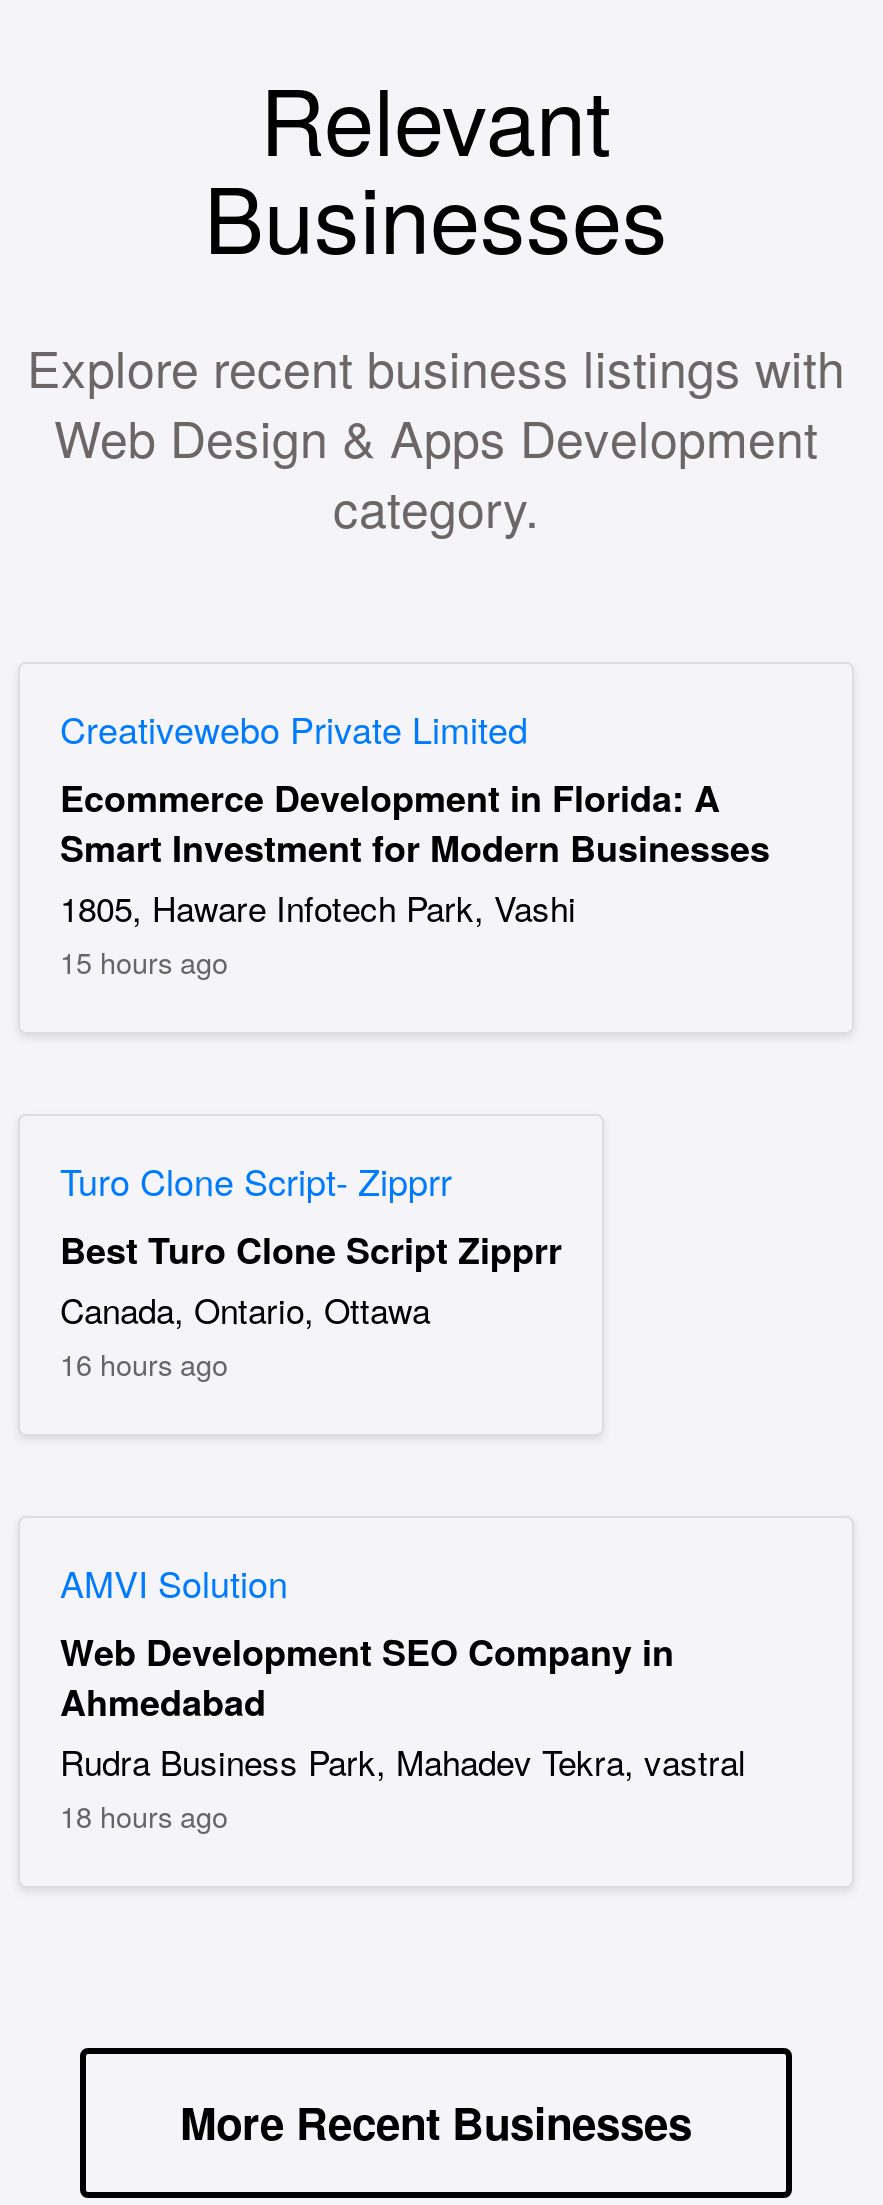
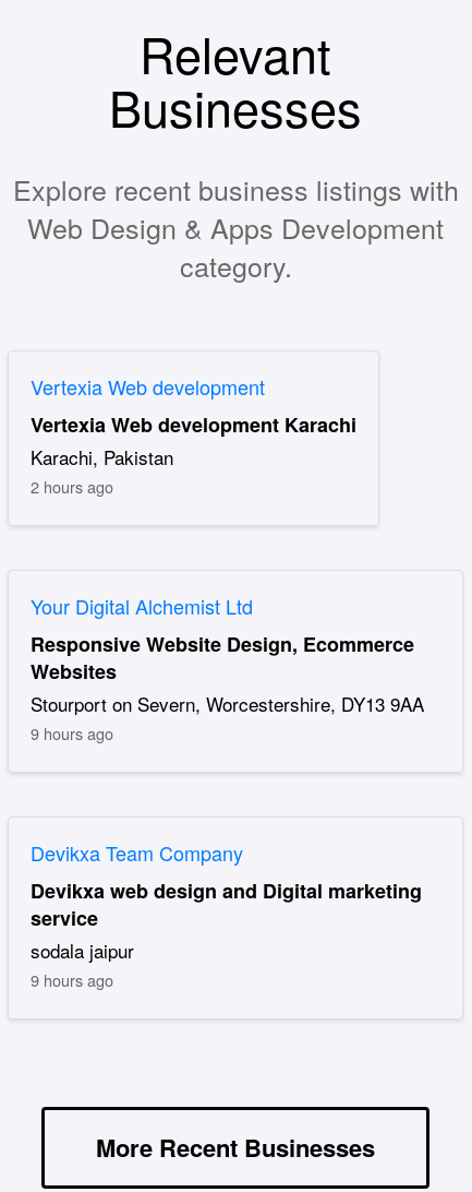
[60,701,770,981] Creativewebo Private Limited | Ecommerce Development in Florida: A | Smart Investment for Modern Businesses | 1805, Haware Infotech Park, Vashi | 15 hours ago -> [31,372,356,497] Vertexia Web development | Vertexia Web development Karachi | Karachi, Pakistan | 2 hours ago
[60,1153,562,1383] Turo Clone Script- Zipprr | Best Turo Clone Script Zipprr | Canada, Ontario, Ottawa | 16 hours ago -> [31,591,424,744] Your Digital Alchemist Ltd | Responsive Website Design, Ecommerce | Websites | Stourport on Severn, Worcestershire, DY13 9AA | 9 hours ago
[60,1555,746,1835] AMVI Solution | Web Development SEO Company in | Ahmedabad | Rudra Business Park, Mahadev Tekra, vastral | 18 hours ago -> [31,838,422,991] Devikxa Team Company | Devikxa web design and Digital marketing | service | sodala jaipur | 9 hours ago

